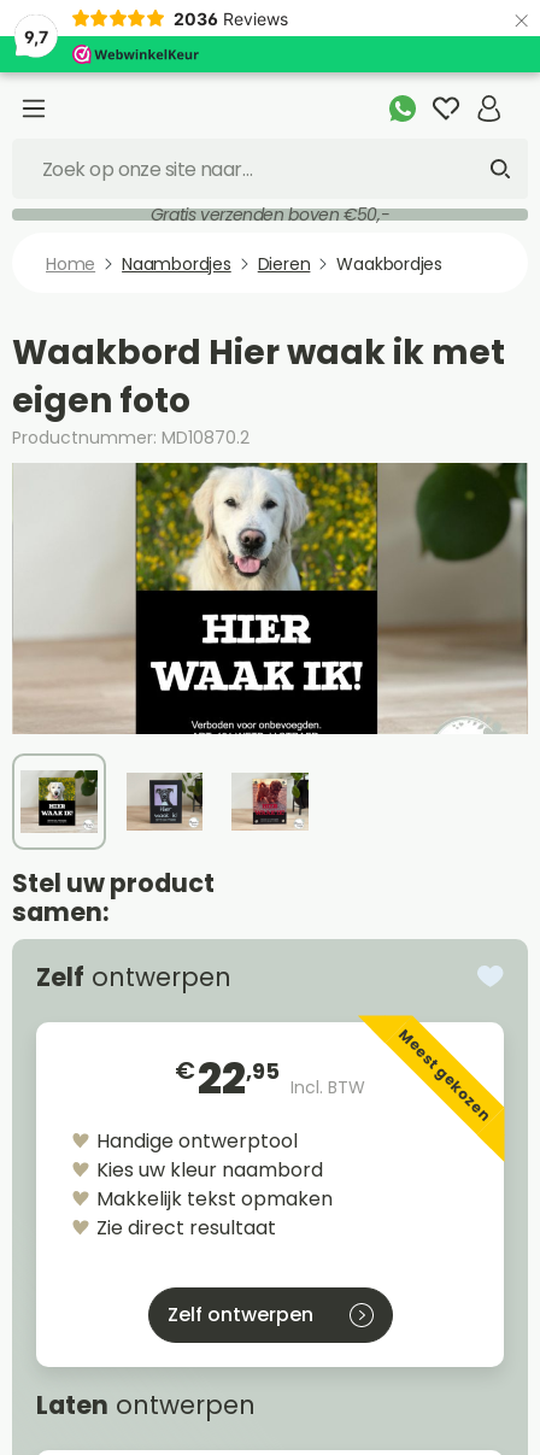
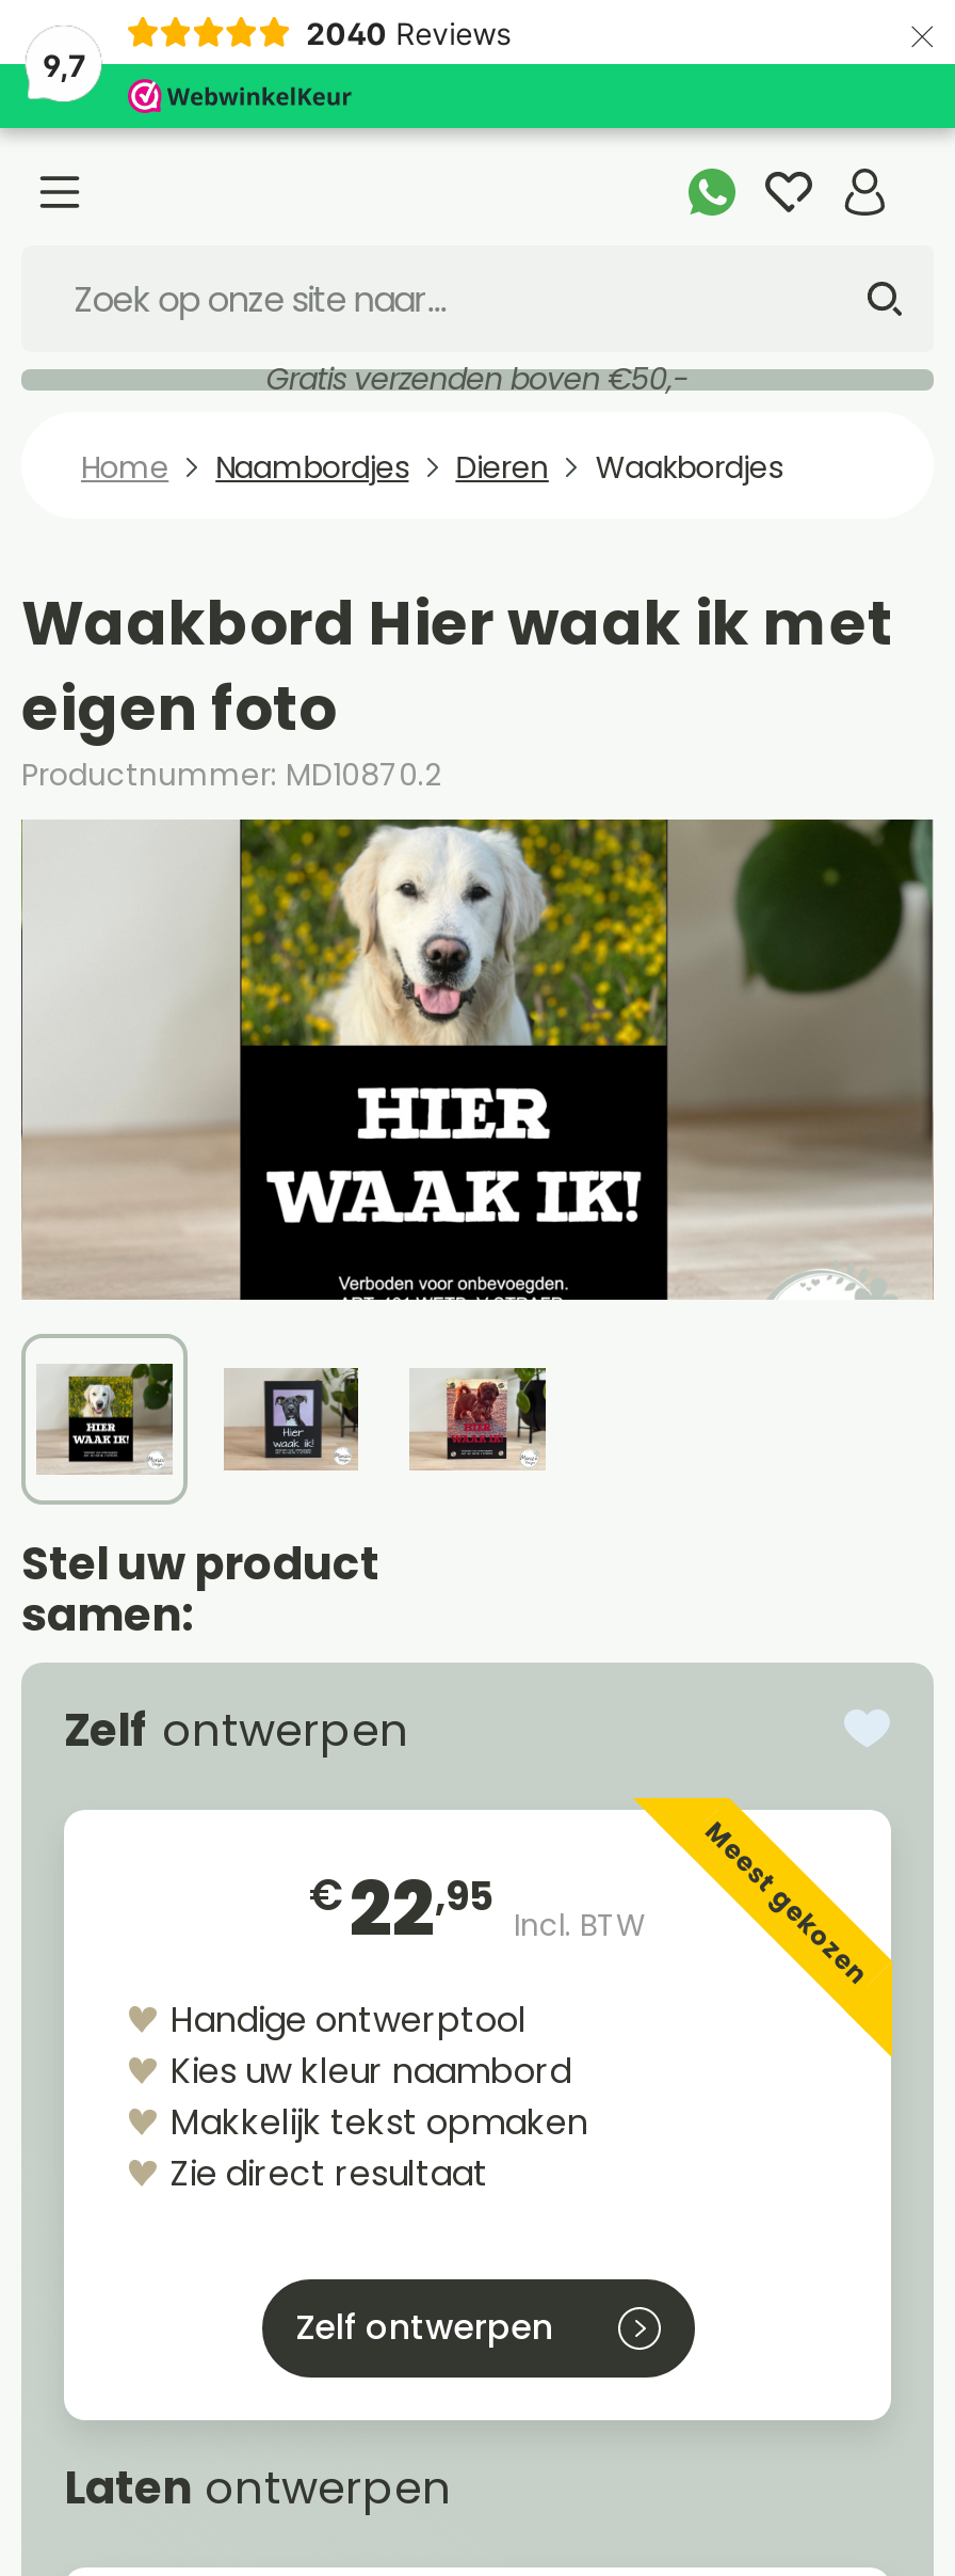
[173,8,288,28] 2036 Reviews -> [306,14,511,50] 2040 Reviews

